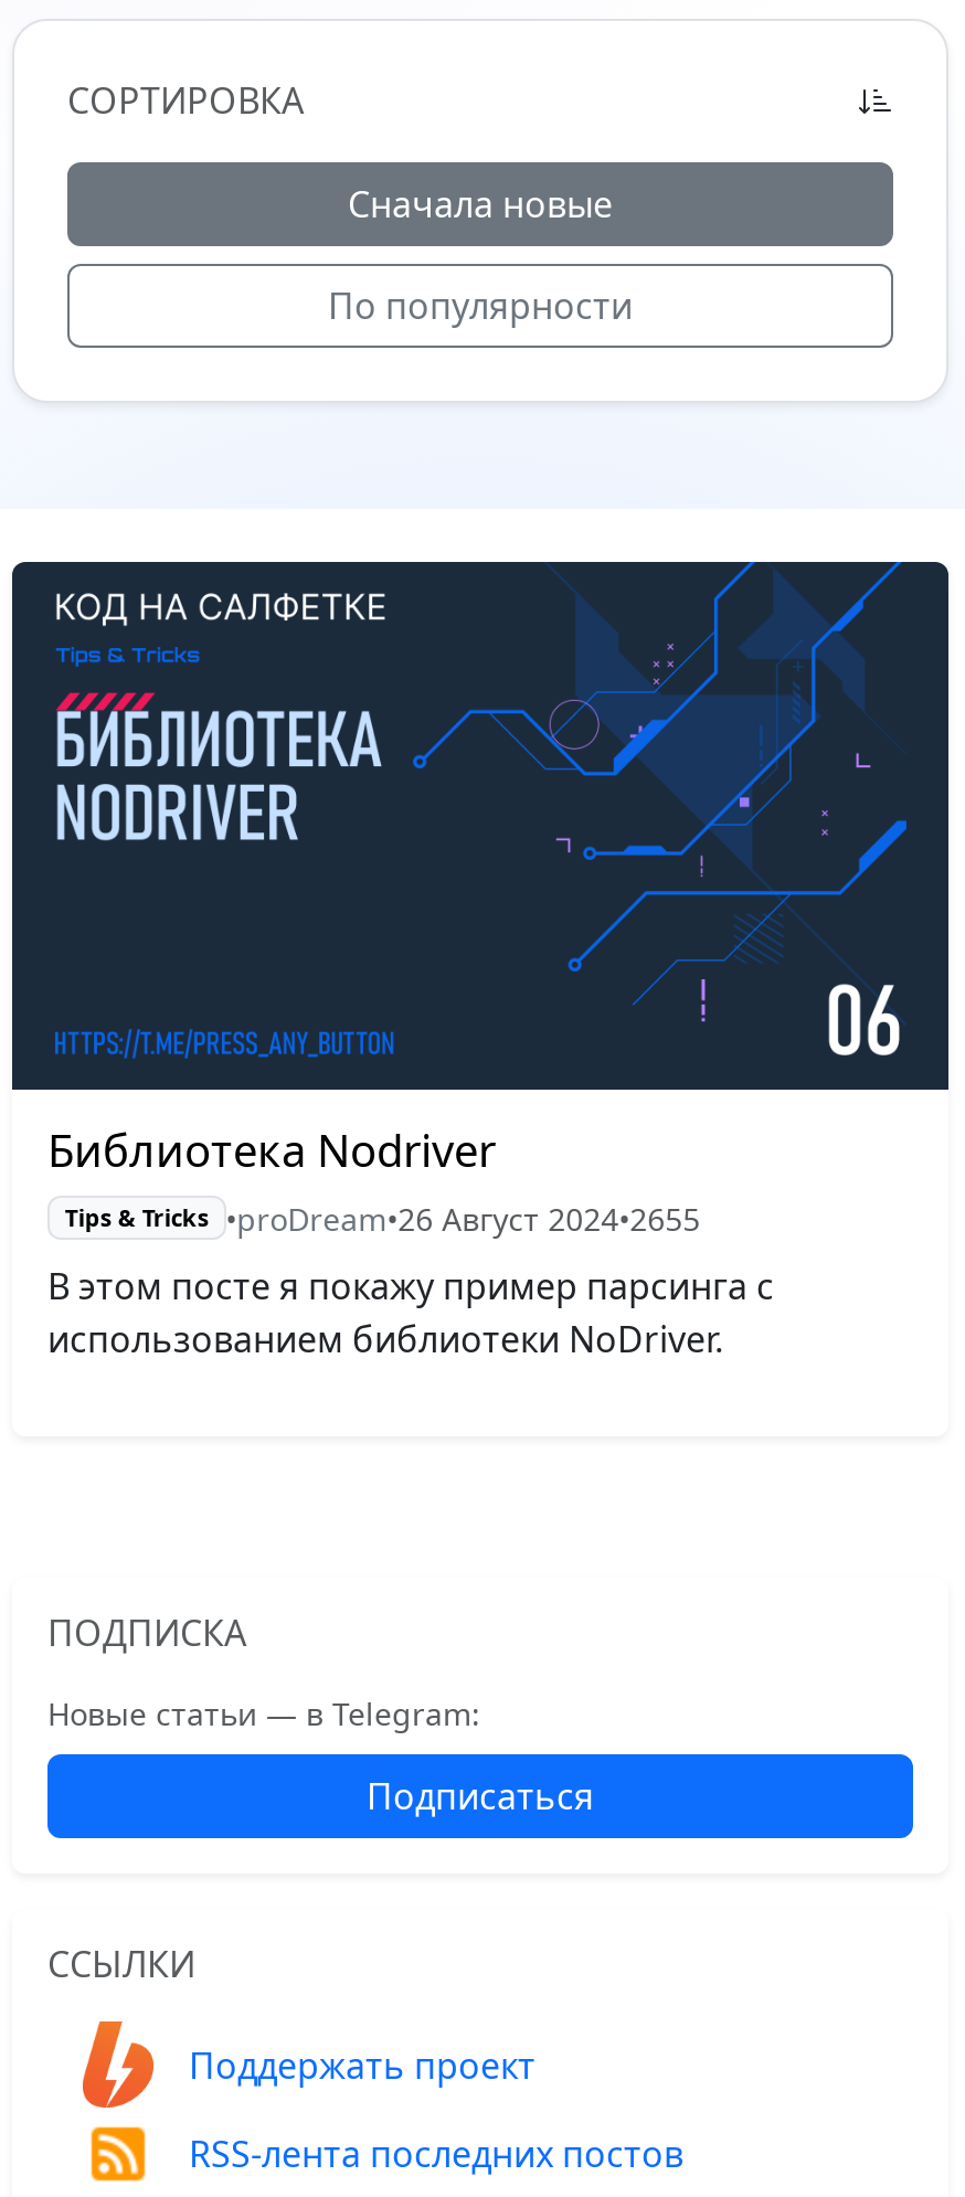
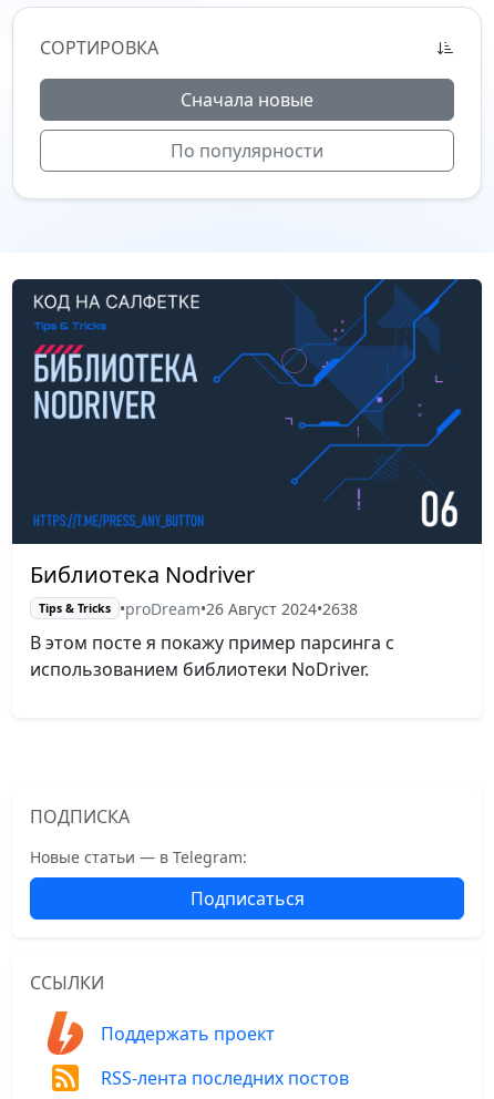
[65,1197,700,1239] Tips & Tricks • proDream•26 Август 2024•2655 -> [39,598,357,619] Tips & Tricks • proDream•26 Август 2024•2638

